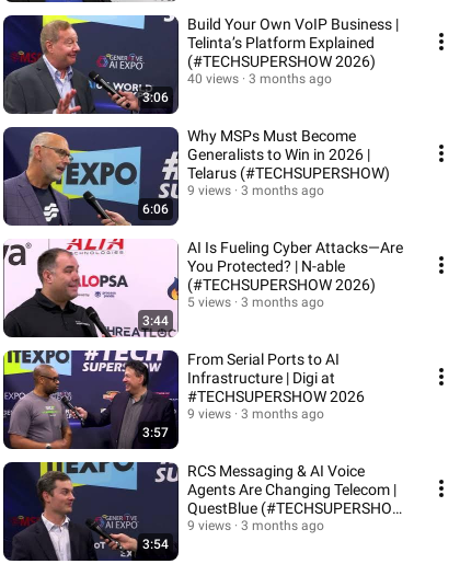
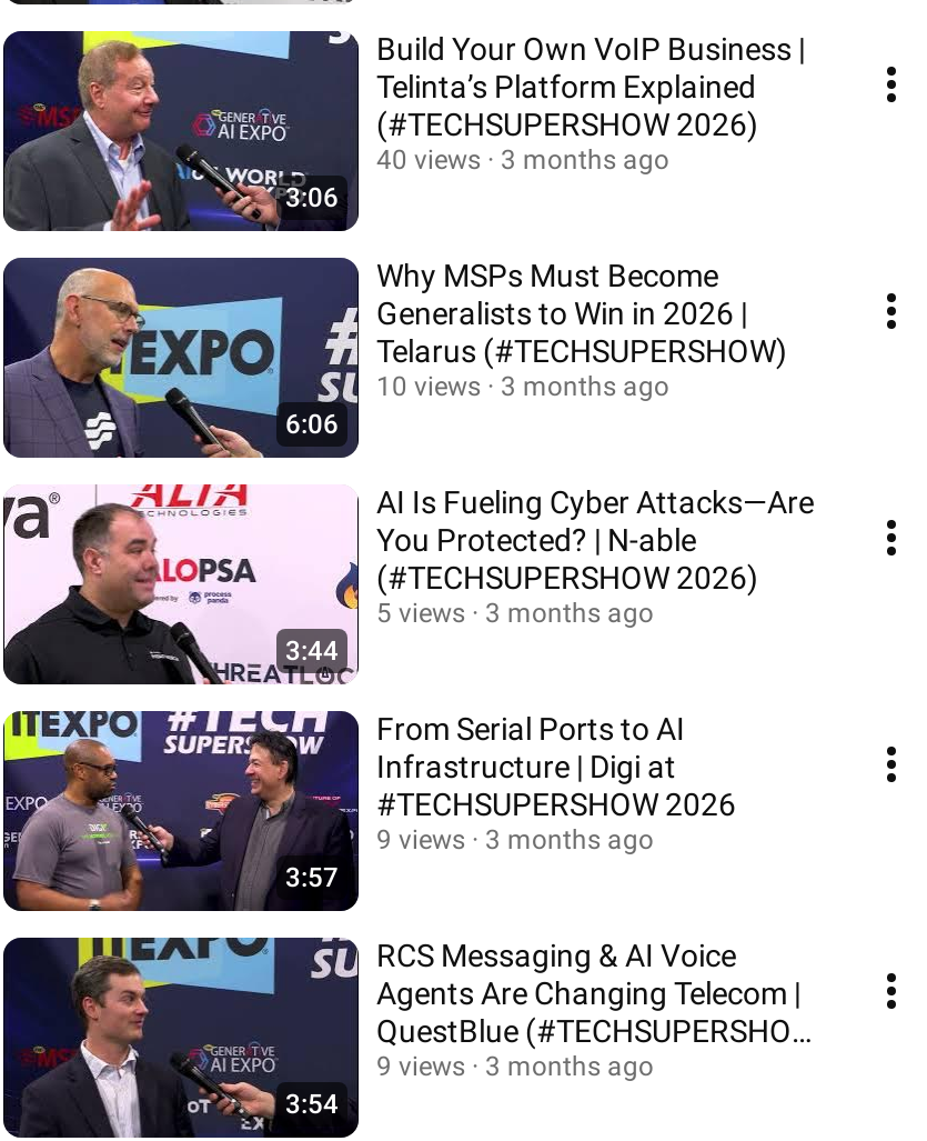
[187,183,324,198] 9 views 3 months ago -> [376,371,669,402] 10 views 3 months ago

